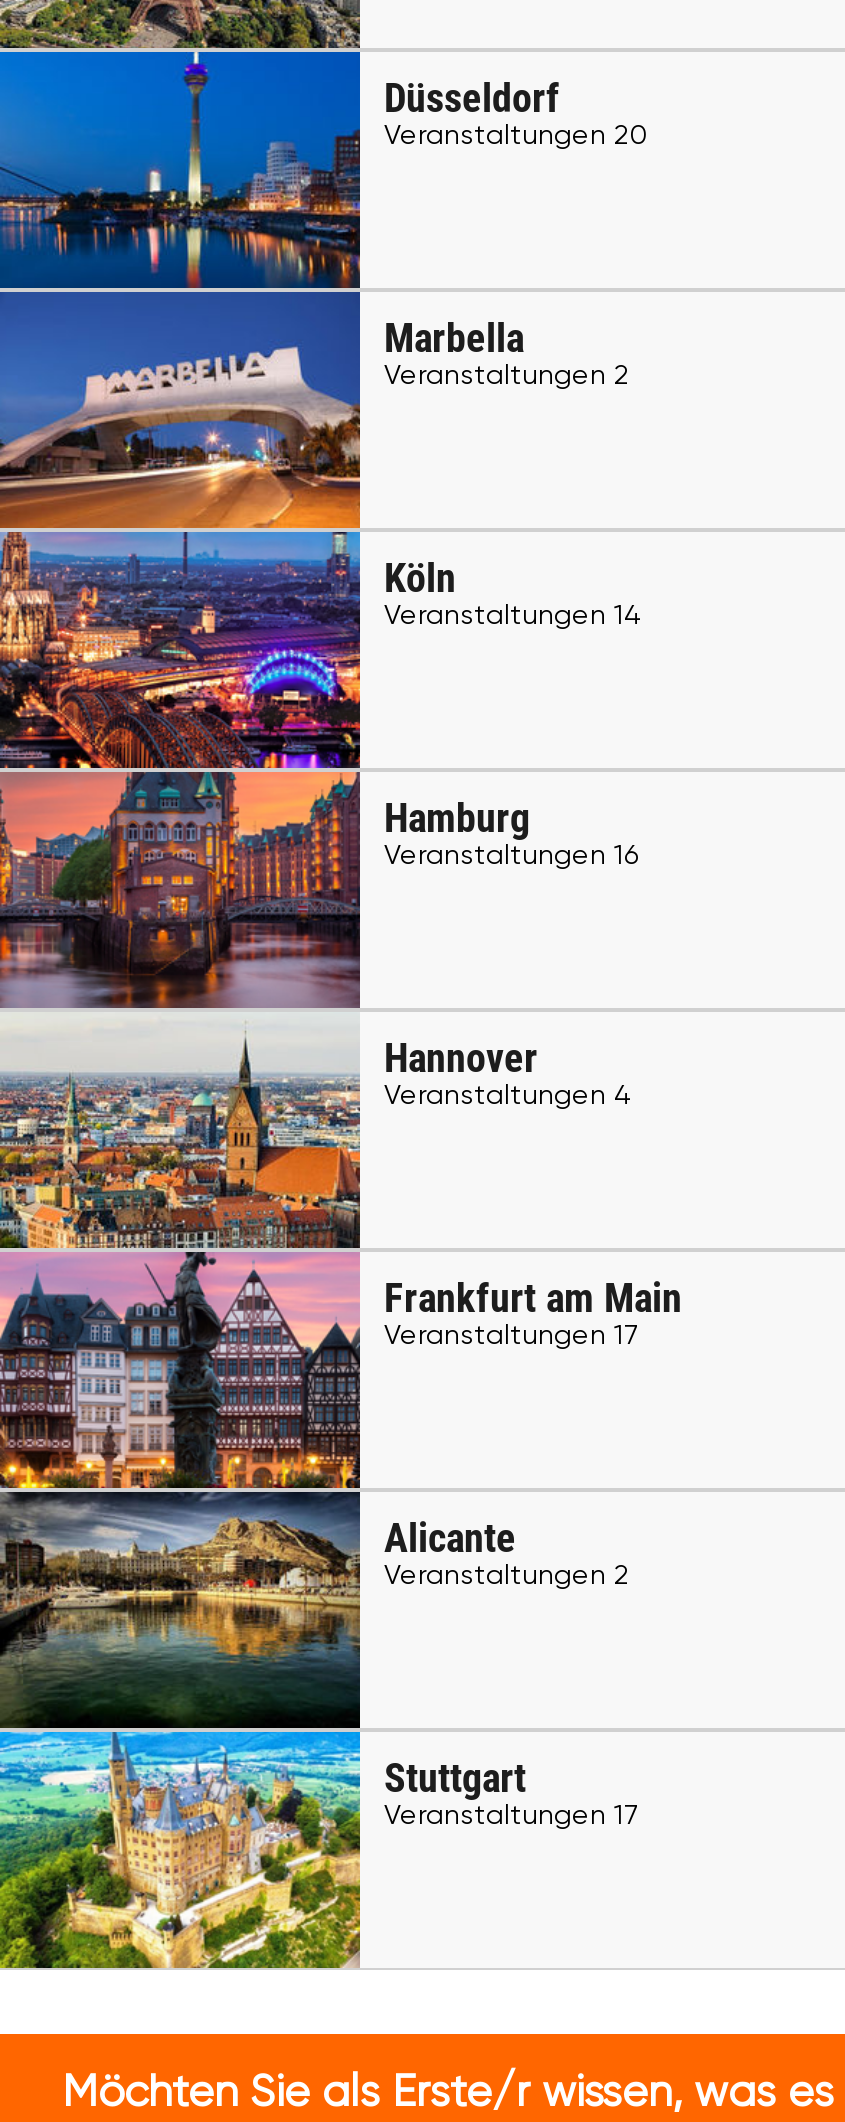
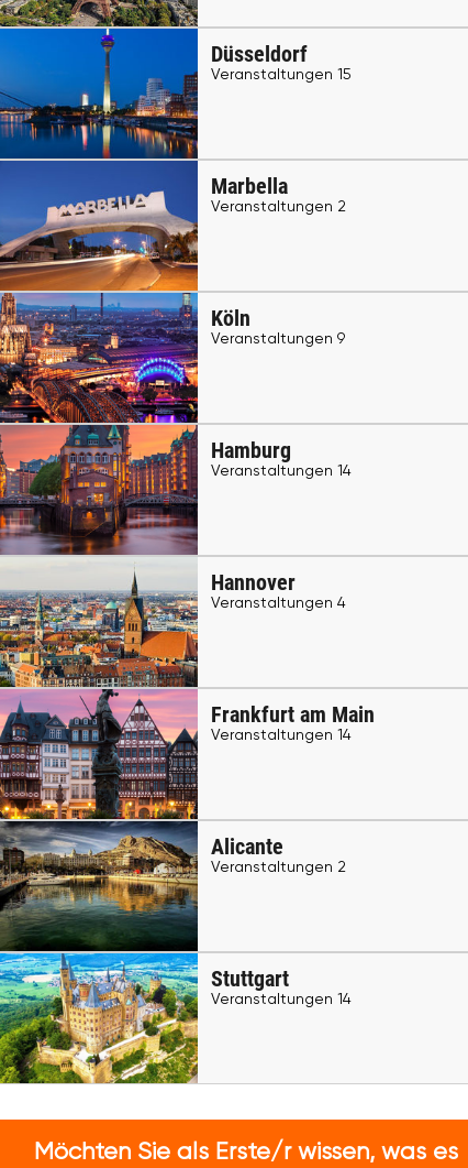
[384,122,648,150] Veranstaltungen 20 -> [211,67,352,83] Veranstaltungen 15
[384,602,640,630] Veranstaltungen 14 -> [211,331,345,347] Veranstaltungen 9
[384,842,638,870] Veranstaltungen 16 -> [211,463,352,479] Veranstaltungen 14
[384,1322,638,1350] Veranstaltungen 17 -> [211,728,352,743] Veranstaltungen 14
[384,1802,638,1830] Veranstaltungen 17 -> [211,992,352,1007] Veranstaltungen 14

